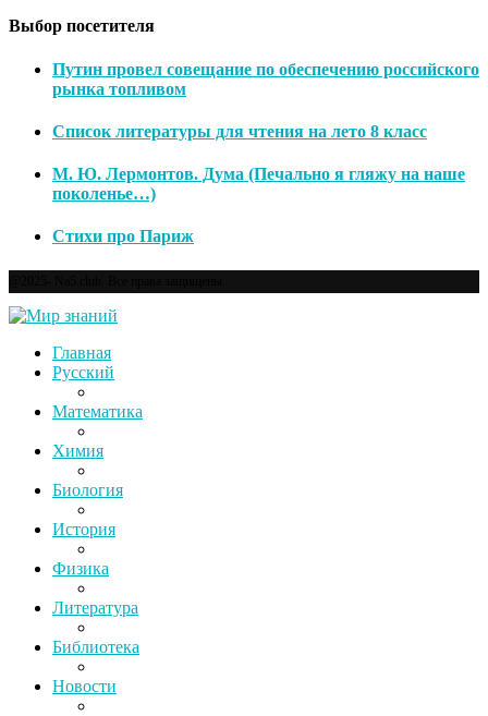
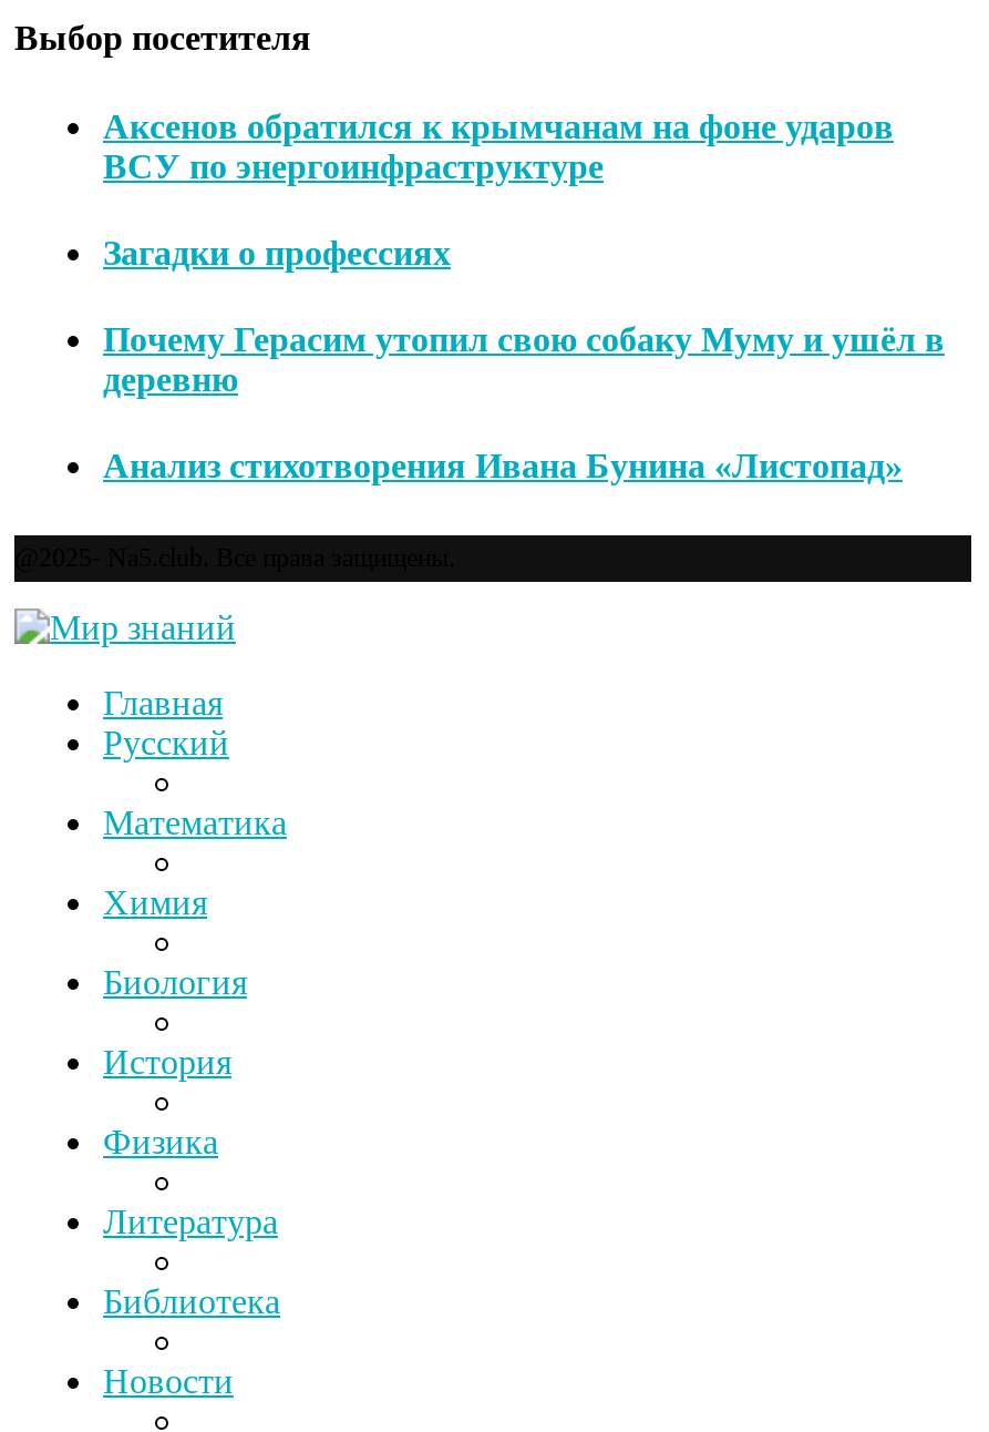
[52,60,479,98] Путин провел совещание по обеспечению российского | рынка топливом -> [103,107,894,184] Аксенов обратился к крымчанам на фоне ударов | ВСУ по энергоинфраструктуре
[52,122,427,140] Список литературы для чтения на лето 8 класс -> [103,234,451,271] Загадки о профессиях
[52,165,465,203] М. Ю. Лермонтов. Дума (Печально я гляжу на наше | поколенье…) -> [103,321,945,398] Почему Герасим утопил свою собаку Муму и ушёл в | деревню
[52,227,194,246] Стихи про Париж -> [103,448,903,485] Анализ стихотворения Ивана Бунина «Листопад»

